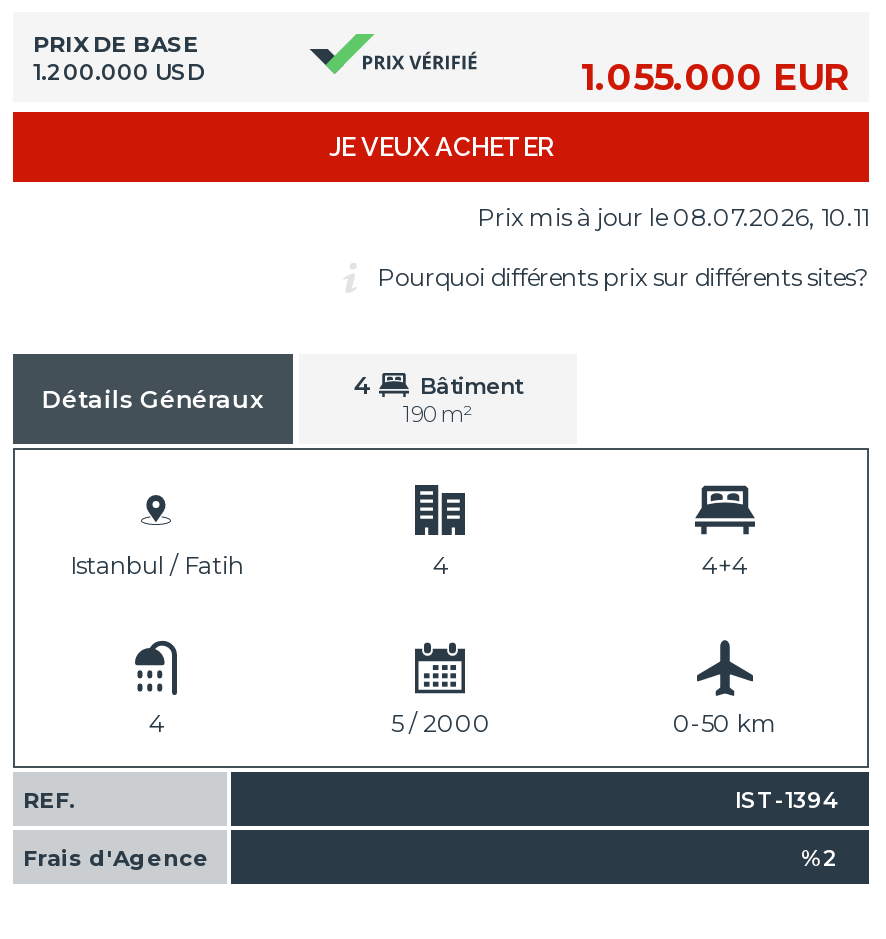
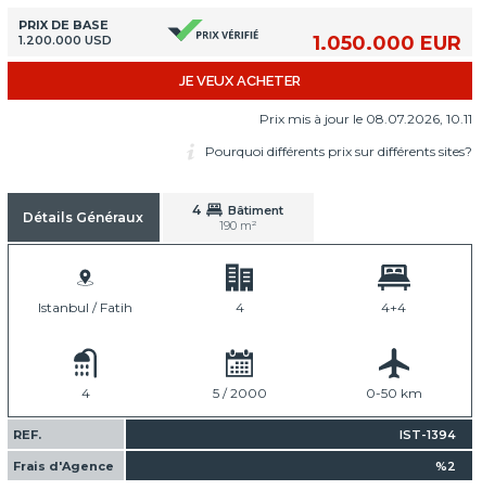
[581,55,849,99] 1.055.000 EUR -> [313,31,461,55] 1.050.000 EUR

